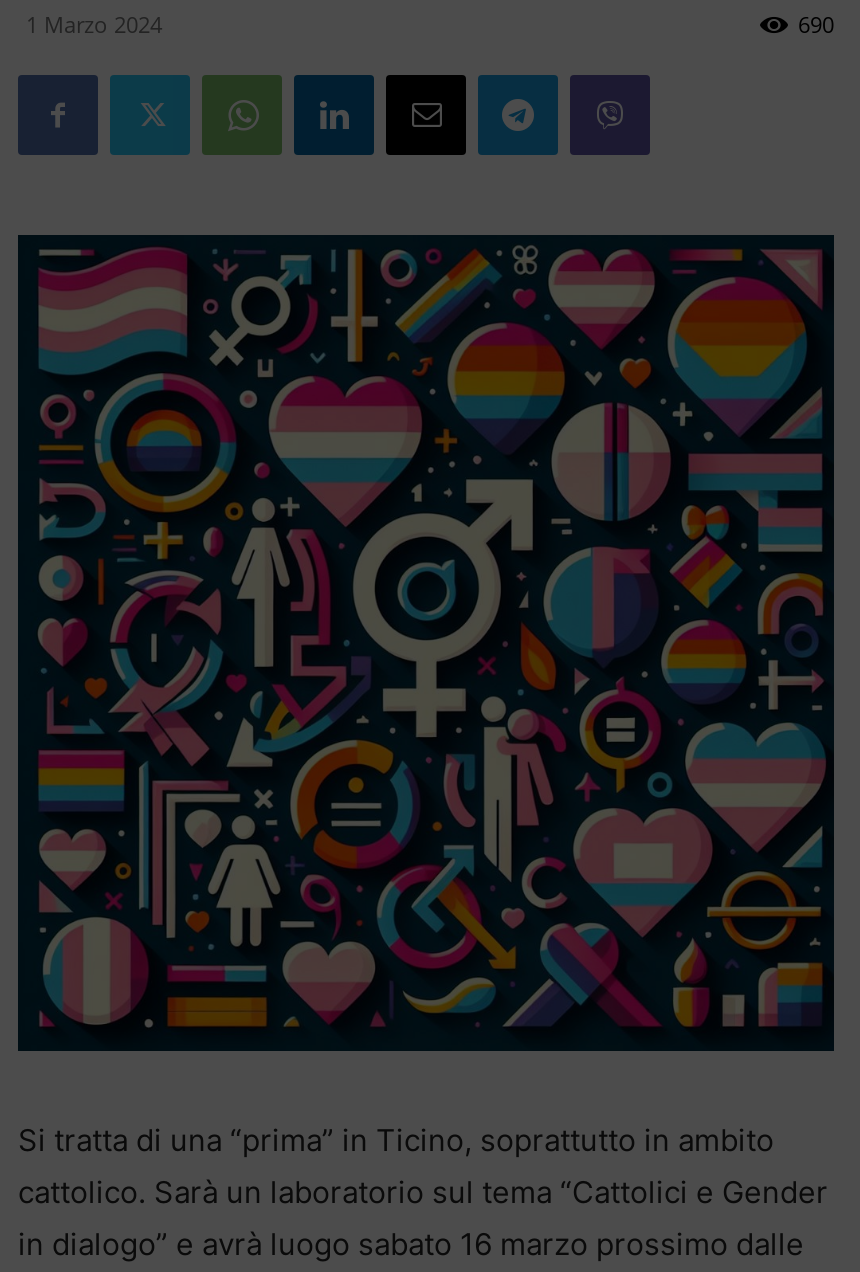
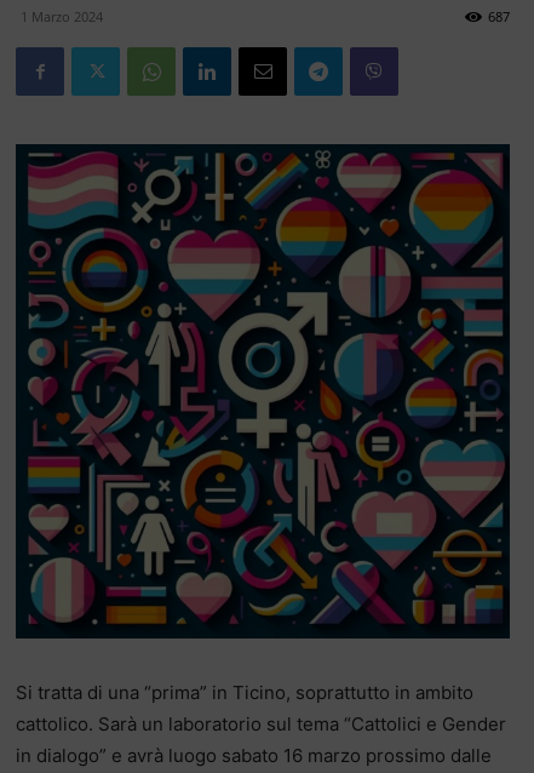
[798,9,834,39] 690 -> [488,7,510,25] 687

